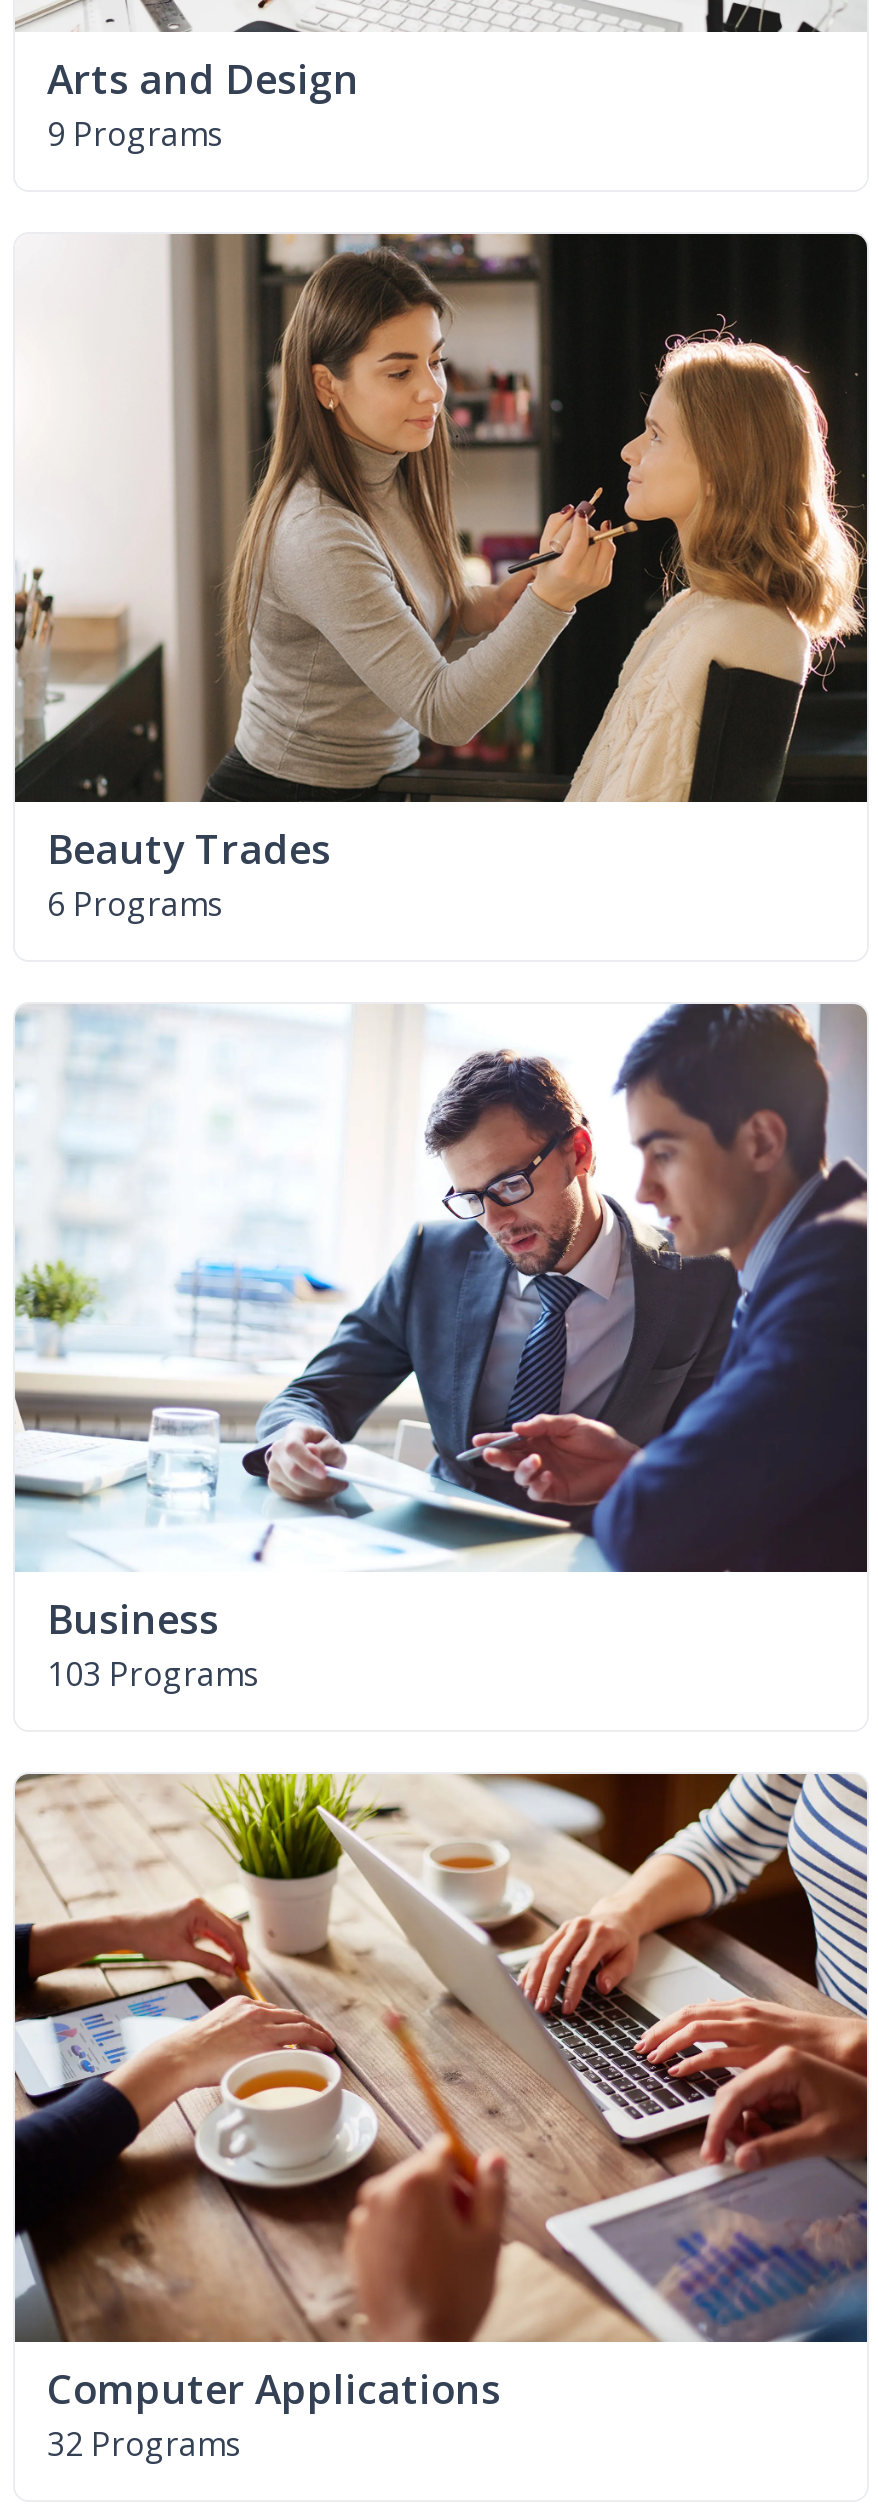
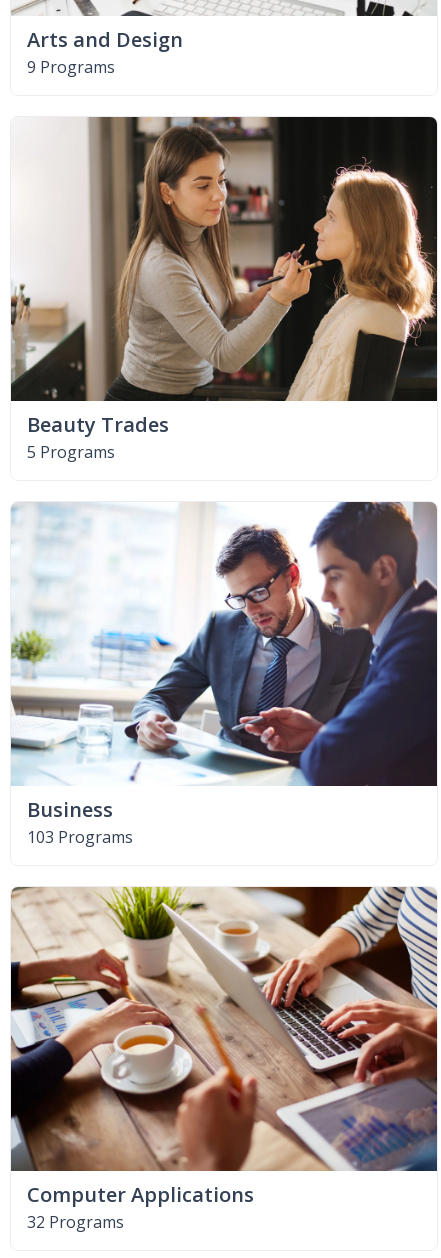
[47,882,223,926] 6 Programs -> [27,441,115,463] 5 Programs

